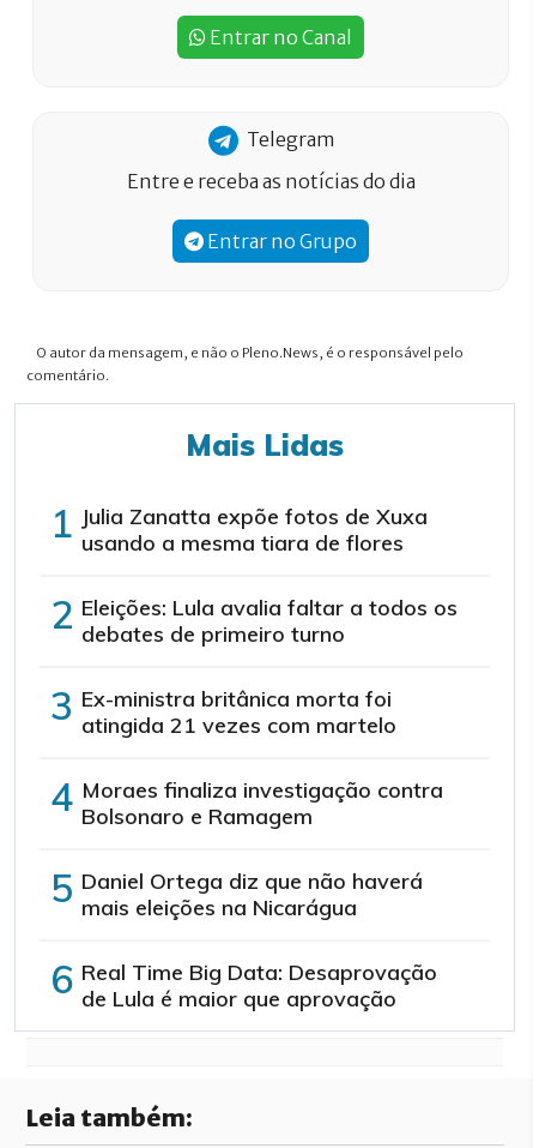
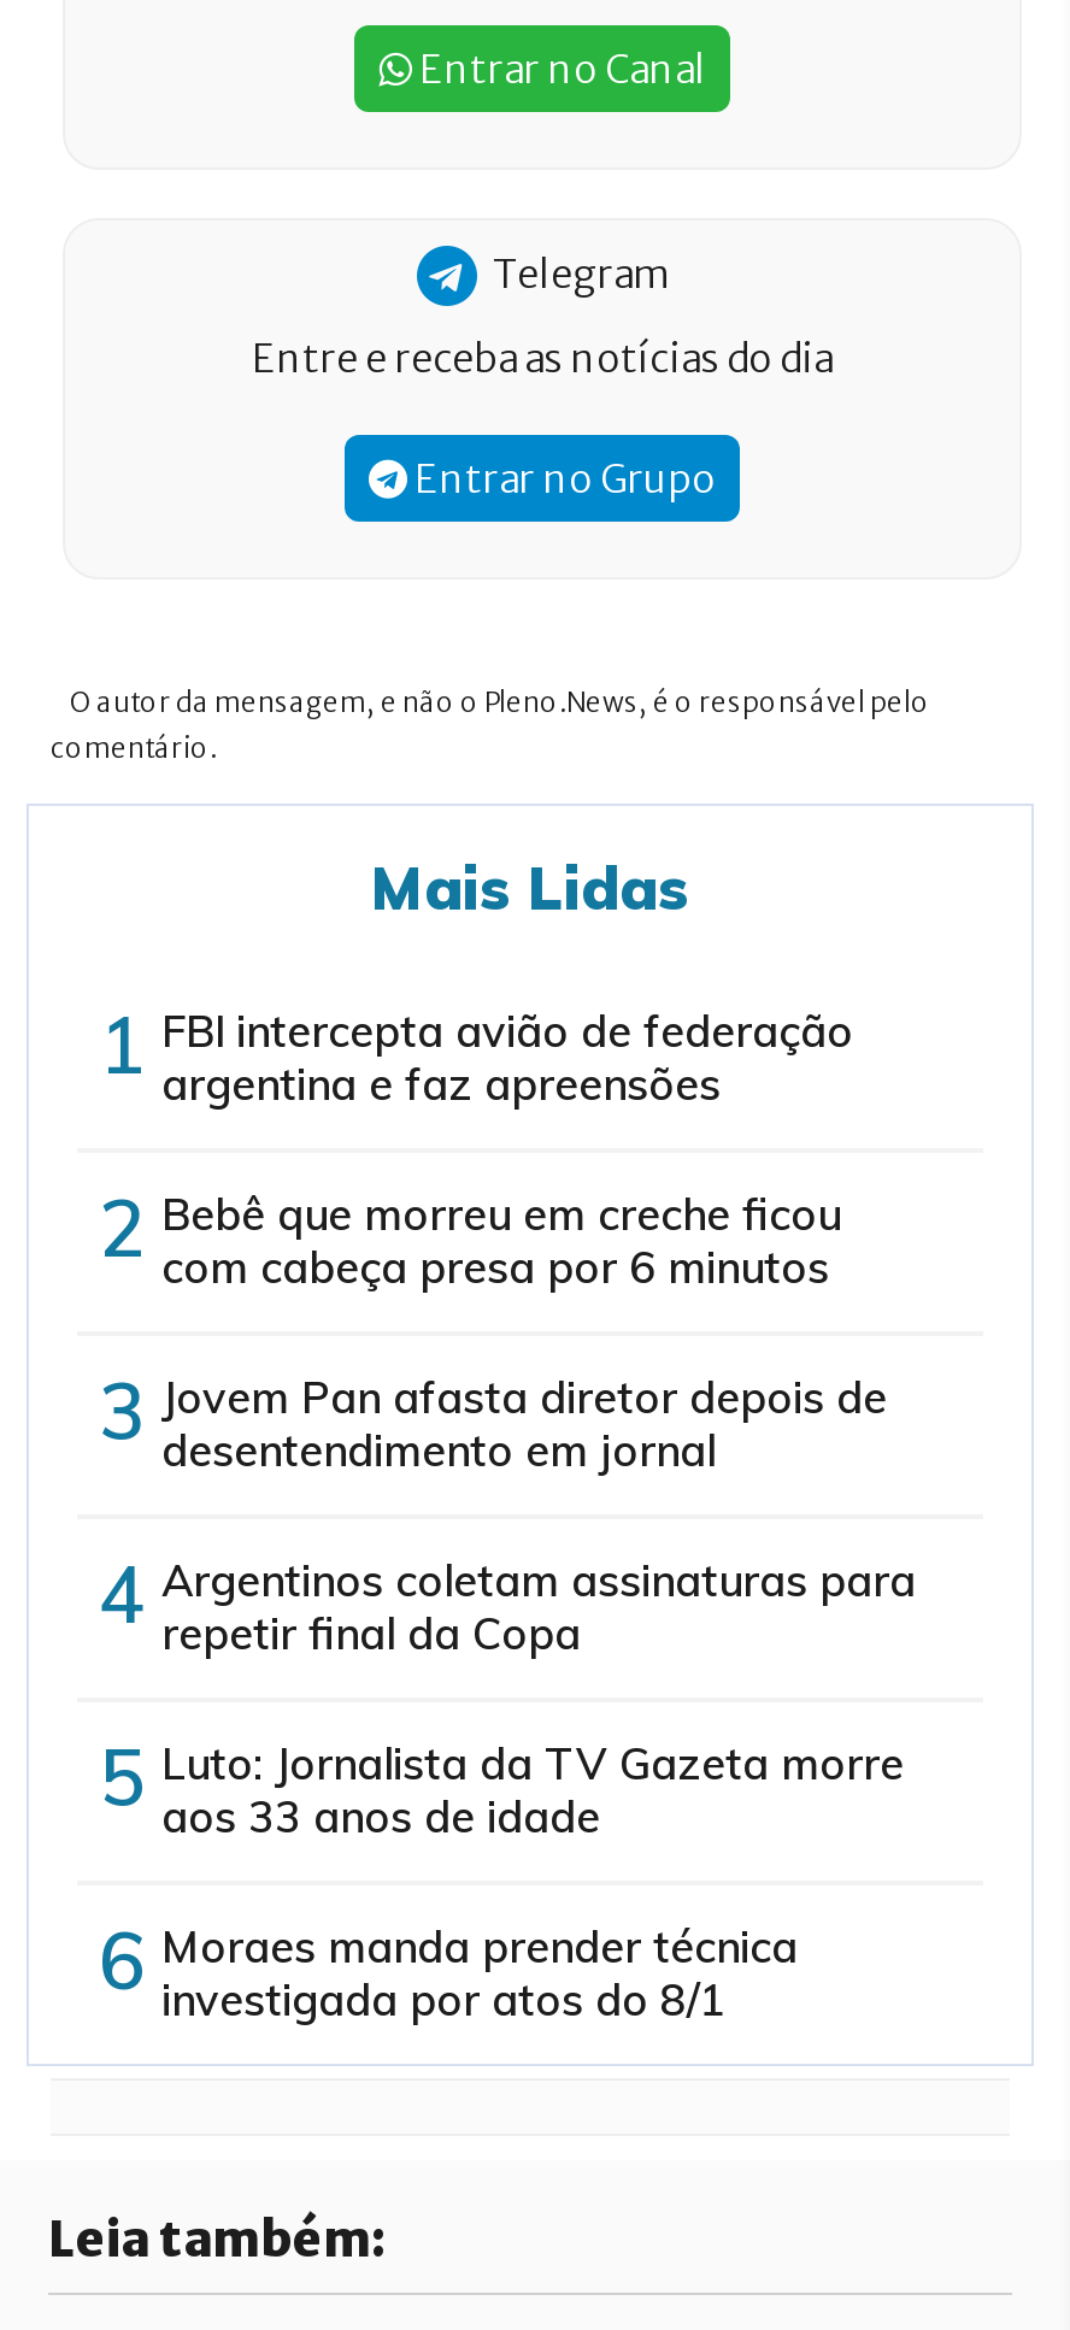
[81,503,428,557] Julia Zanatta expõe fotos de Xuxa | usando a mesma tiara de flores -> [161,1005,853,1113] FBI intercepta avião de federação | argentina e faz apreensões
[81,594,458,648] Eleições: Lula avalia faltar a todos os | debates de primeiro turno -> [161,1188,841,1296] Bebê que morreu em creche ficou | com cabeça presa por 6 minutos
[81,685,396,739] Ex-ministra britânica morta foi | atingida 21 vezes com martelo -> [161,1371,887,1479] Jovem Pan afasta diretor depois de | desentendimento em jornal
[81,777,443,831] Moraes finaliza investigação contra | Bolsonaro e Ramagem -> [161,1554,916,1662] Argentinos coletam assinaturas para | repetir final da Copa
[81,868,423,922] Daniel Ortega diz que não haverá | mais eleições na Nicarágua -> [161,1737,904,1845] Luto: Jornalista da TV Gazeta morre | aos 33 anos de idade
[81,959,437,1013] Real Time Big Data: Desaprovação | de Lula é maior que aprovação -> [161,1920,798,2029] Moraes manda prender técnica | investigada por atos do 8/1

